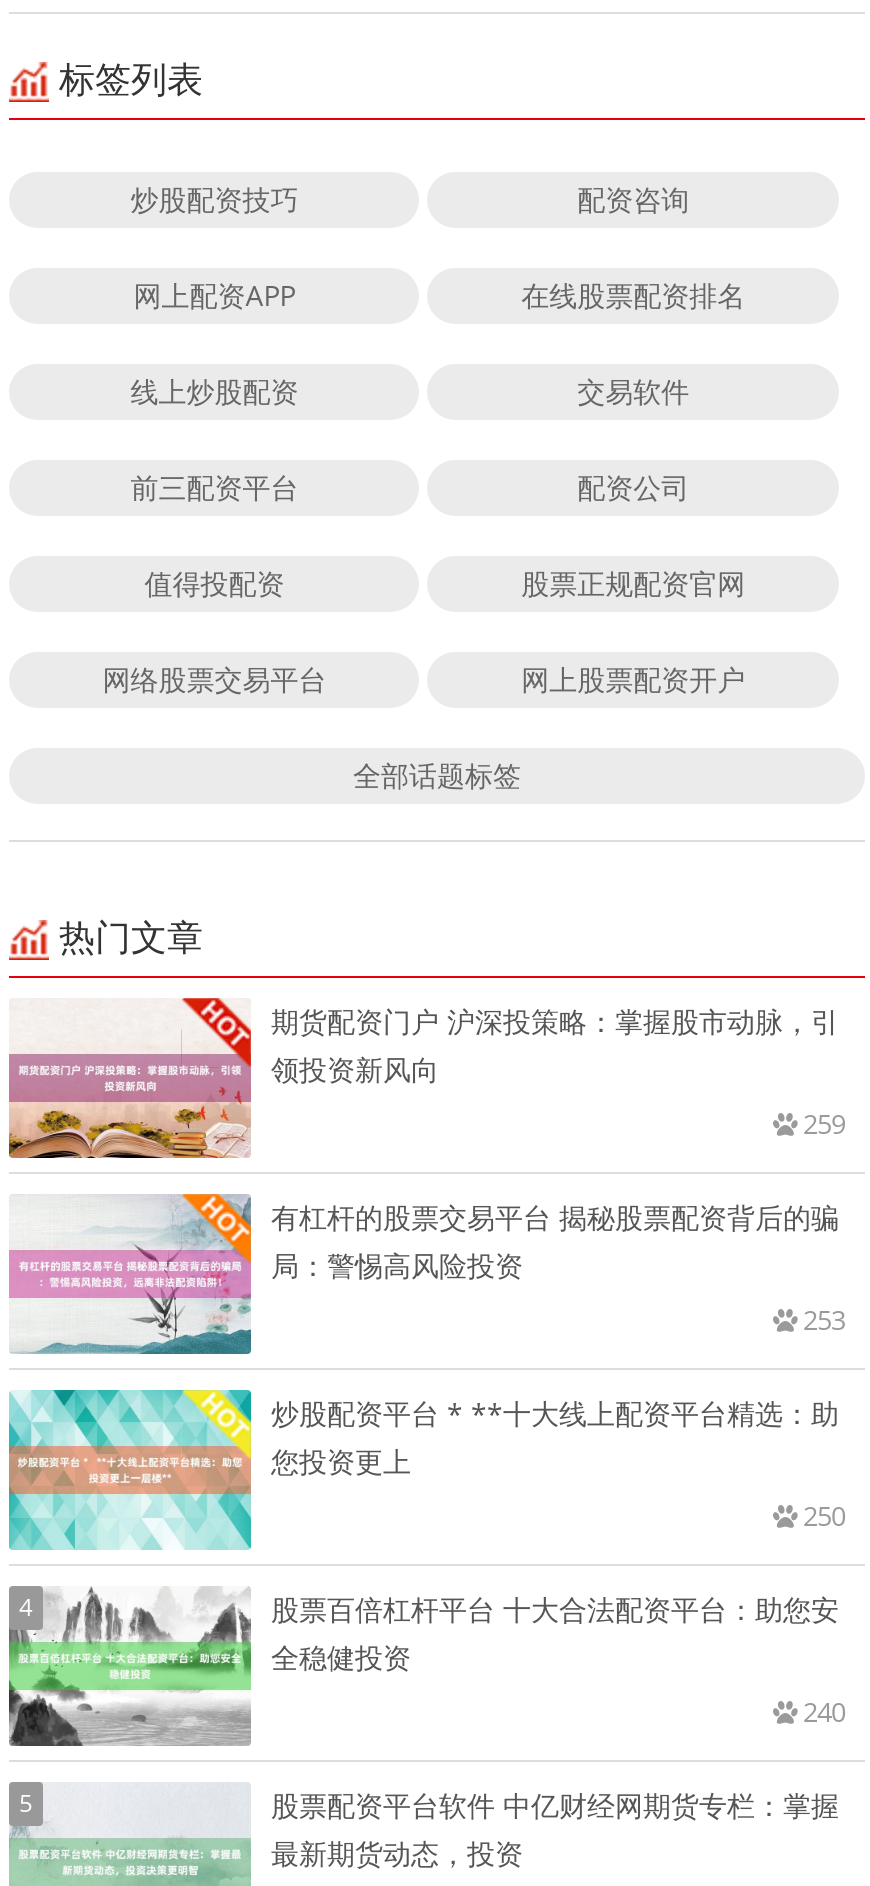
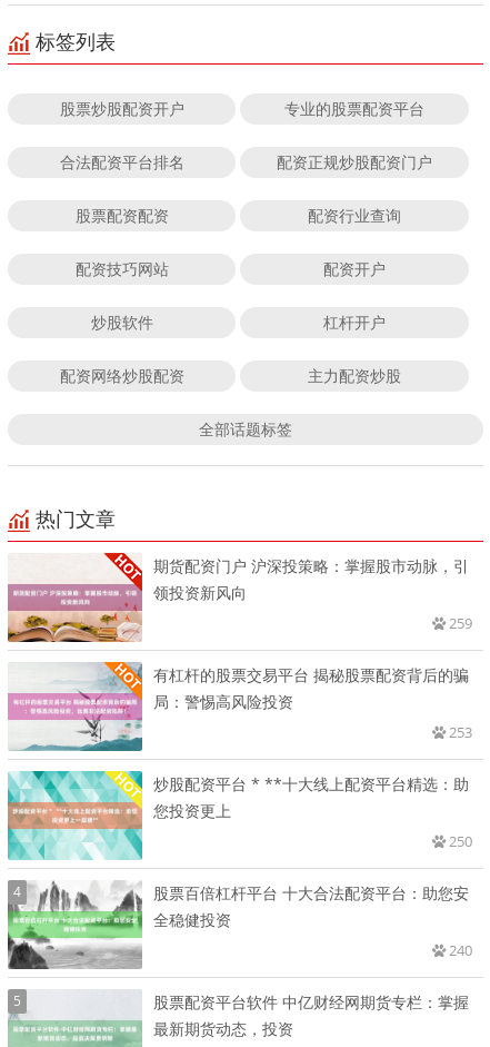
[130,180,689,218] 炒股配资技巧 | 配资咨询 -> [60,98,425,119] 股票炒股配资开户 | 专业的股票配资平台
[133,276,745,314] 网上配资APP | 在线股票配资排名 -> [60,151,432,173] 合法配资平台排名 | 配资正规炒股配资门户
[130,372,689,410] 线上炒股配资 | 交易软件 -> [75,205,401,226] 股票配资配资 | 配资行业查询
[130,468,689,506] 前三配资平台 | 配资公司 -> [75,258,386,279] 配资技巧网站 | 配资开户
[144,564,745,602] 值得投配资 | 股票正规配资官网 -> [91,312,386,333] 炒股软件 | 杠杆开户
[102,660,745,698] 网络股票交易平台 | 网上股票配资开户 -> [60,365,401,386] 配资网络炒股配资 | 主力配资炒股

